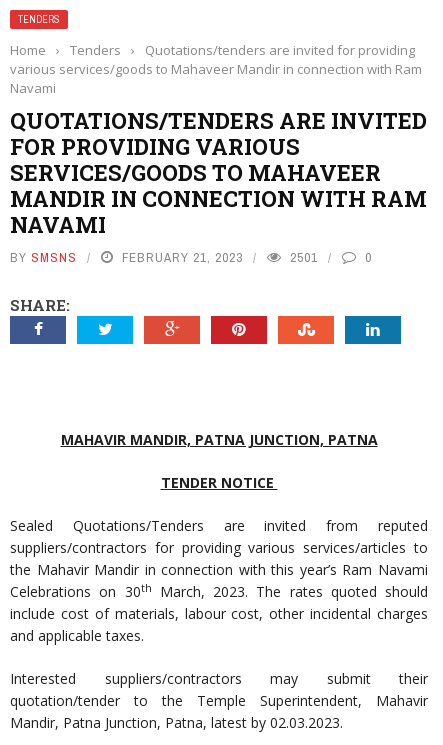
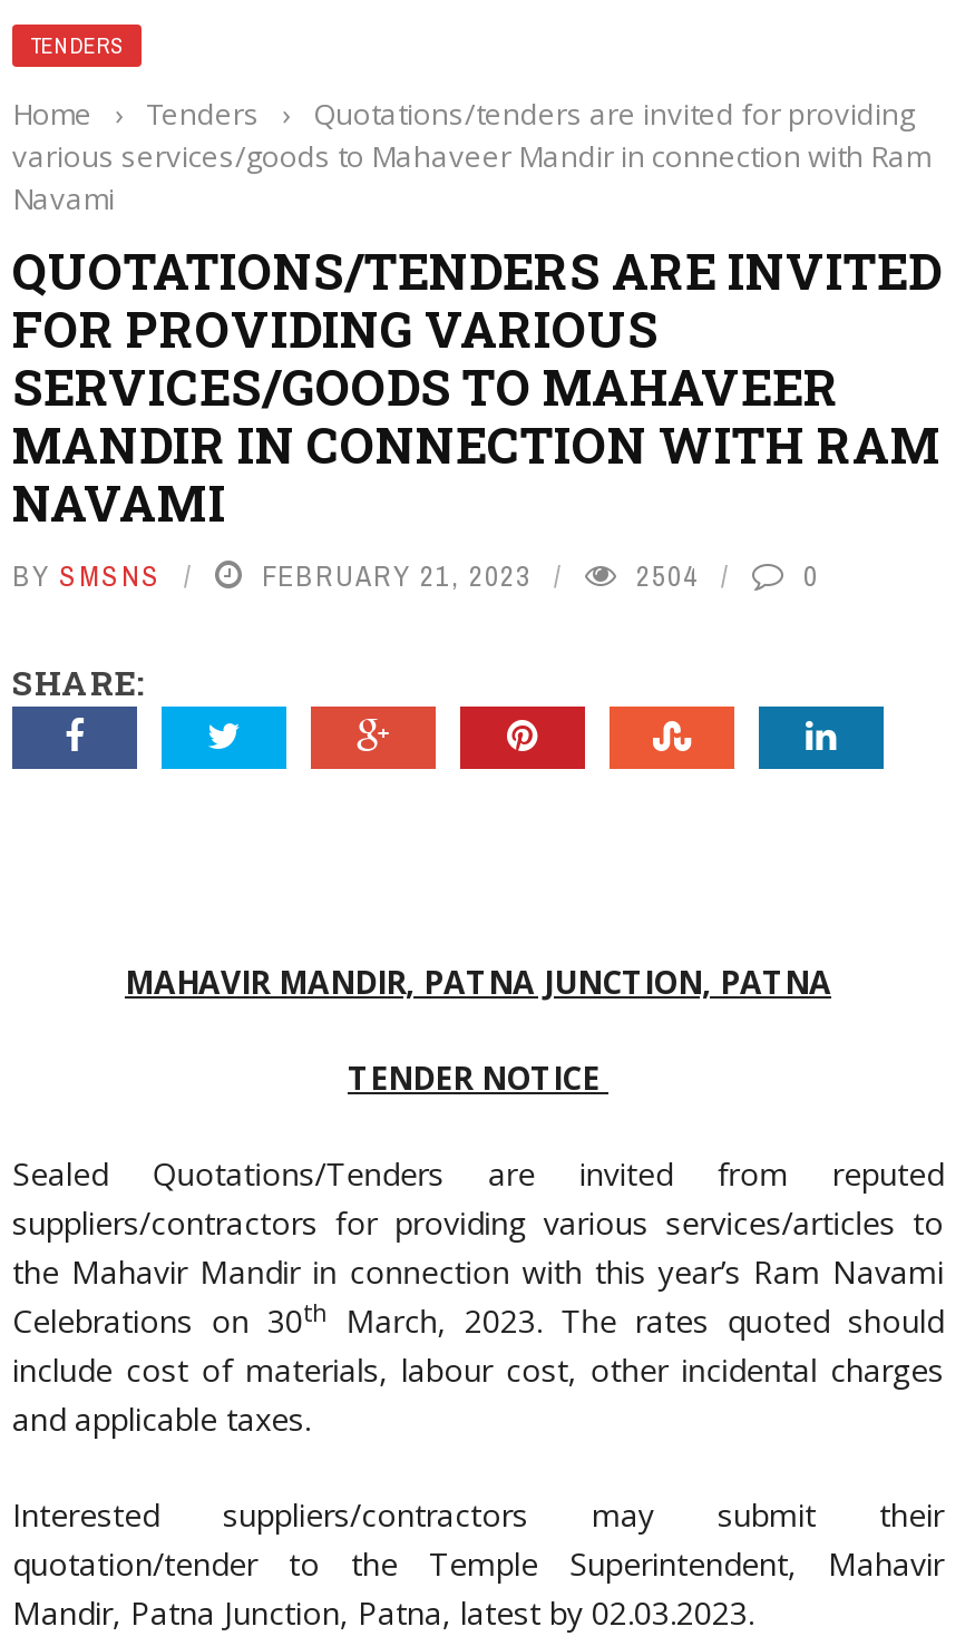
[290,249,318,266] 2501 -> [636,558,699,596] 2504

